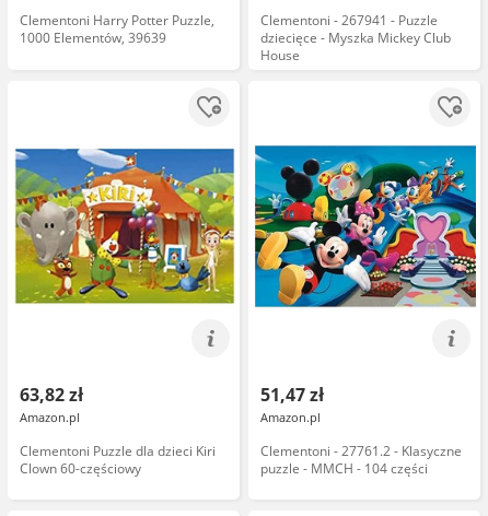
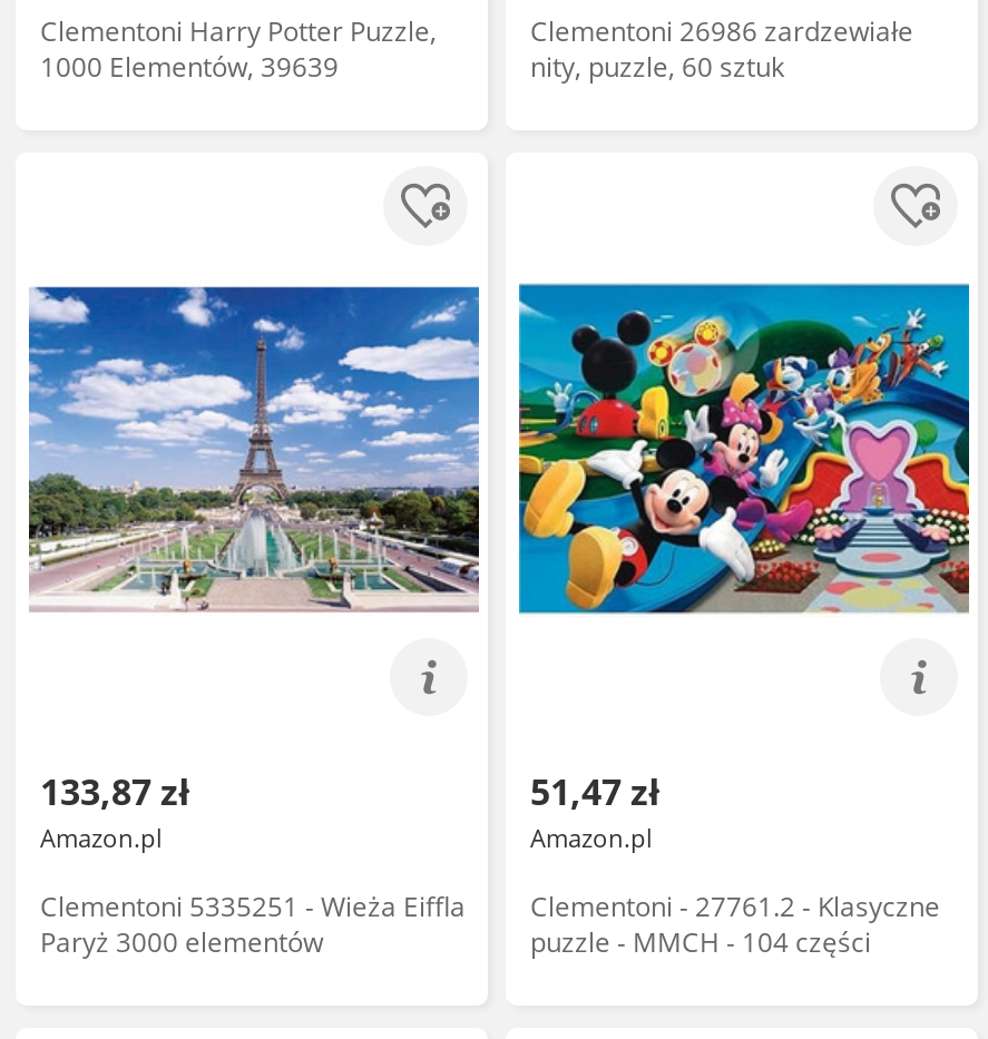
[260,11,451,64] Clementoni - 267941 - Puzzle | dziecięce - Myszka Mickey Club | House -> [530,12,913,86] Clementoni 26986 zardzewiałe | nity, puzzle, 60 sztuk
[14,146,235,304] [image] -> [27,284,481,614] [image]
[20,383,83,407] 63,82 zł -> [40,767,189,816] 133,87 zł
[20,442,216,478] Clementoni Puzzle dla dzieci Kiri | Clown 60-częściowy -> [40,888,466,961] Clementoni 5335251 - Wieża Eiffla | Paryż 3000 elementów

